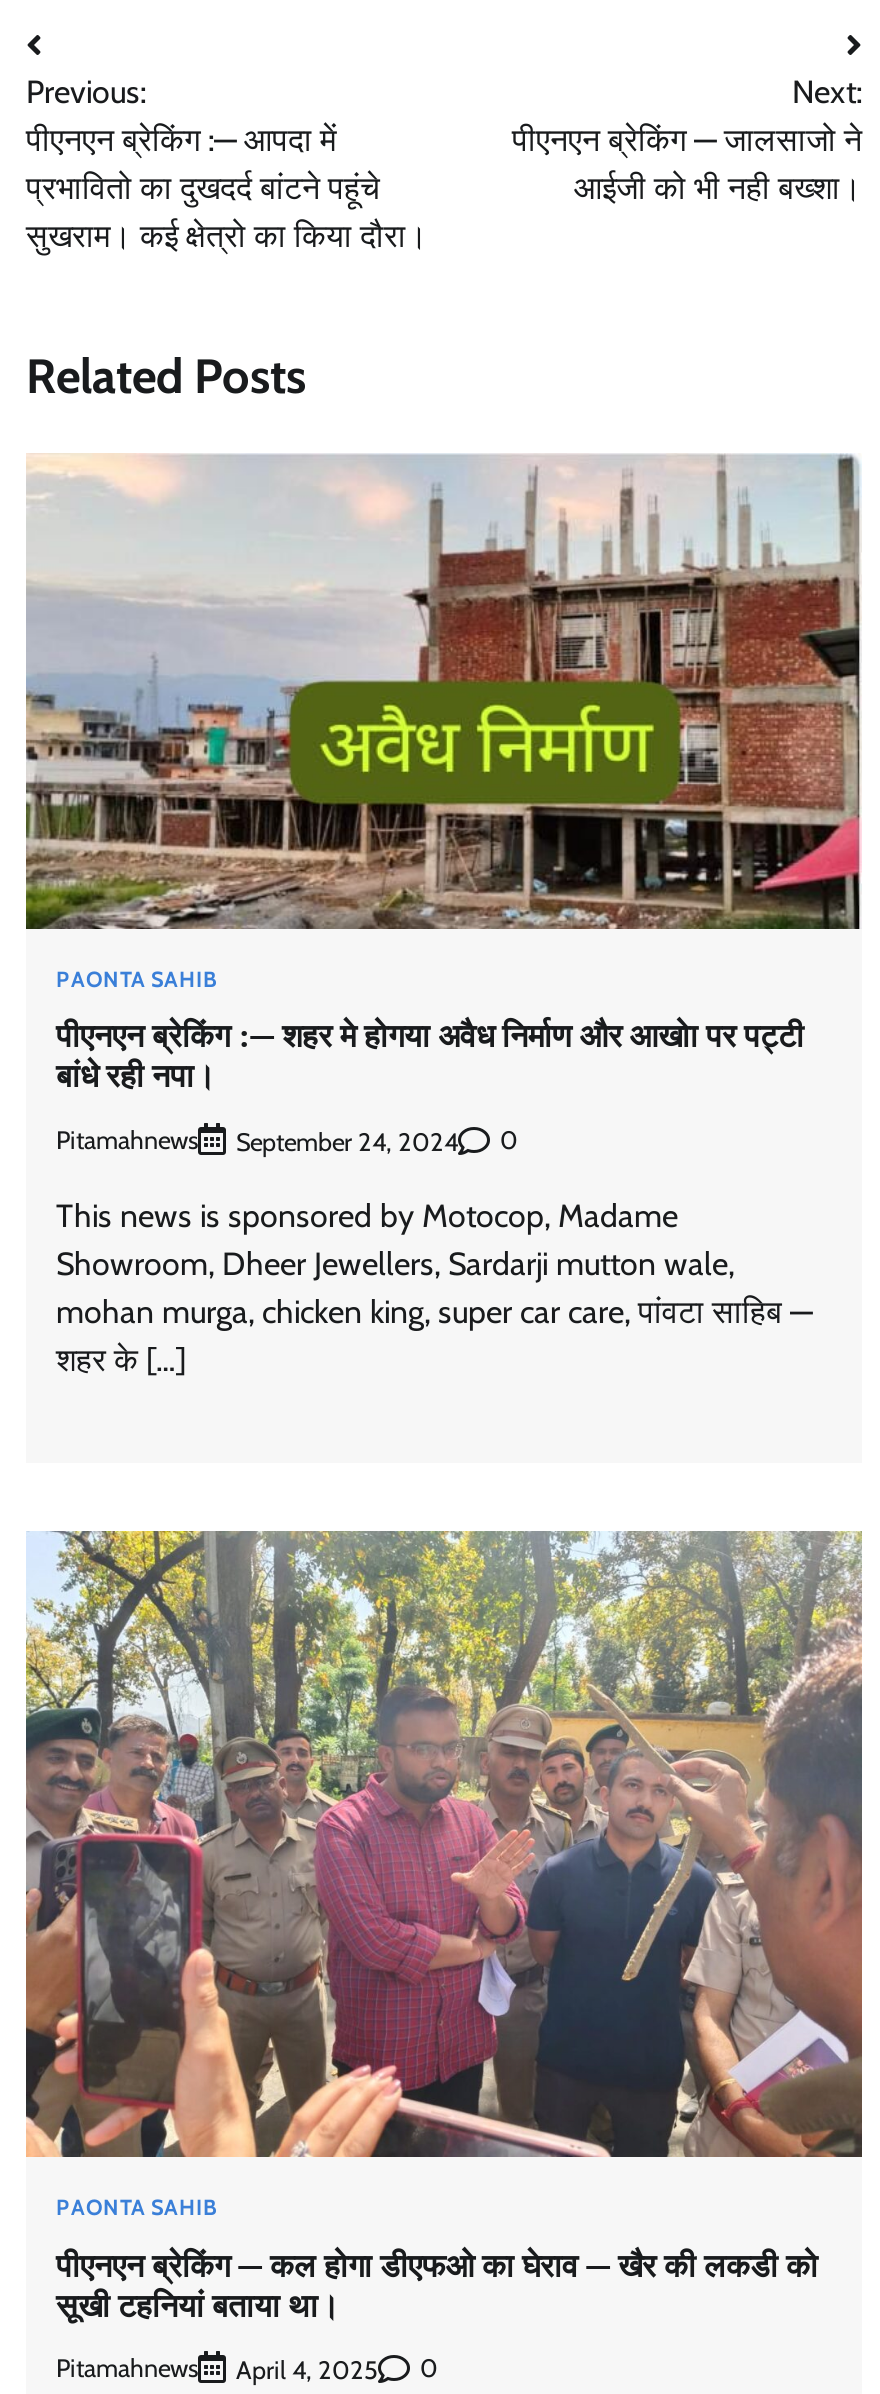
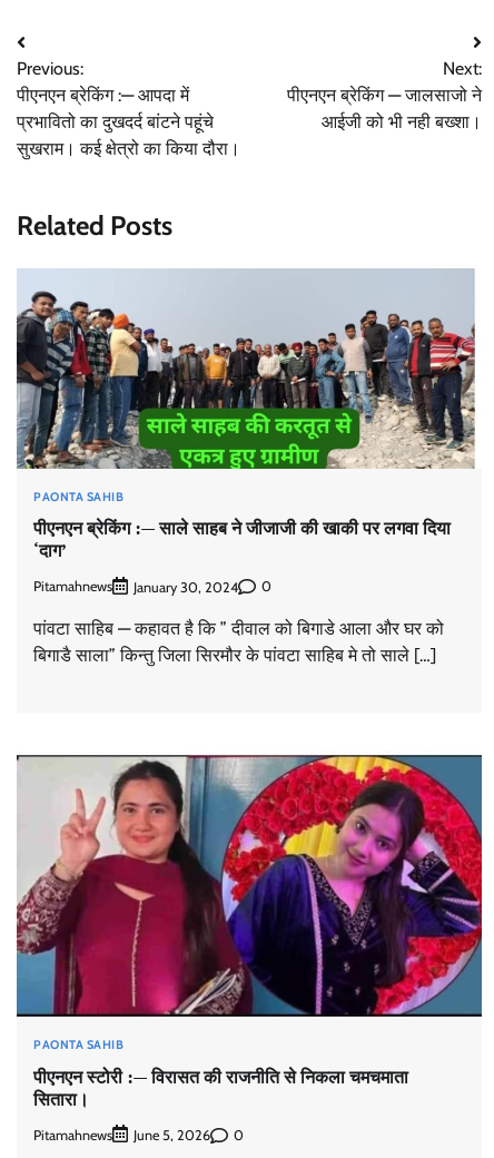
[24,455,862,931] [image] -> [17,269,481,470] [image]
[56,1014,804,1098] पीएनएन ब्रेकिंग :— शहर मे होगया अवैध निर्माण और आखोा पर पट्टी | बांधे रही नपा। -> [33,516,451,563] पीएनएन ब्रेकिंग :— साले साहब ने जीजाजी की खाकी पर लगवा दिया | ‘दाग’
[236,1127,458,1157] September 24, 2024 -> [134,579,238,595] January 30, 2024
[56,1197,812,1379] This news is sponsored by Motocop, Madame | Showroom, Dheer Jewellers, Sardarji mutton wale, | mohan murga, chicken king, super car care, पांवटा साहिब — | शहर के […] -> [33,618,444,665] पांवटा साहिब — कहावत है कि ” दीवाल को बिगाडे आला और घर को | बिगाडै साला” किन्तु जिला सिरमौर के पांवटा साहिब मे तो साले […]
[24,1531,864,2159] [image] -> [16,754,482,1018] [image]
[56,2243,818,2327] पीएनएन ब्रेकिंग — कल होगा डीएफओ का घेराव — खैर की लकडी को | सूखी टहनियां बताया था। -> [33,1064,408,1111] पीएनएन स्टोरी :— विरासत की राजनीति से निकला चमचमाता | सितारा।
[236,2355,378,2385] April 4, 2025 -> [134,1127,210,1144] June 5, 2026

